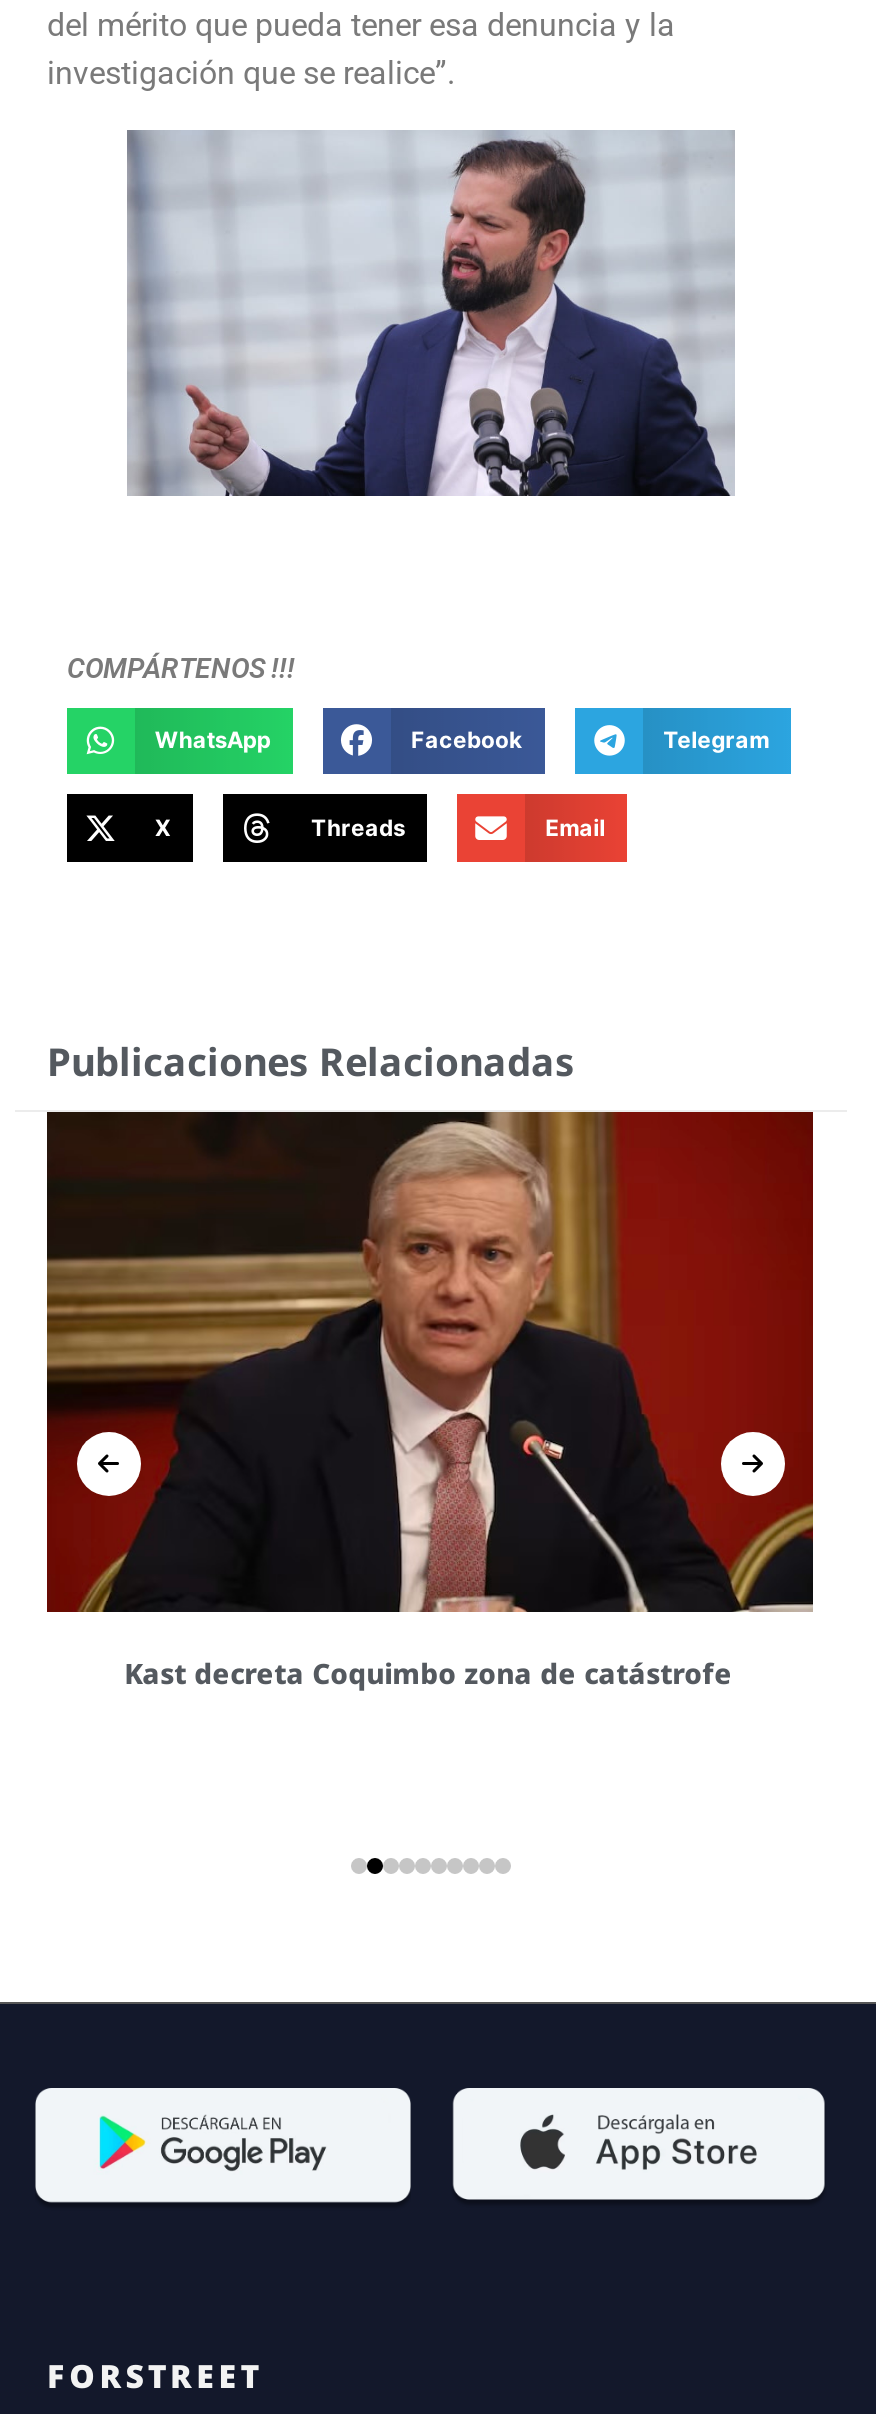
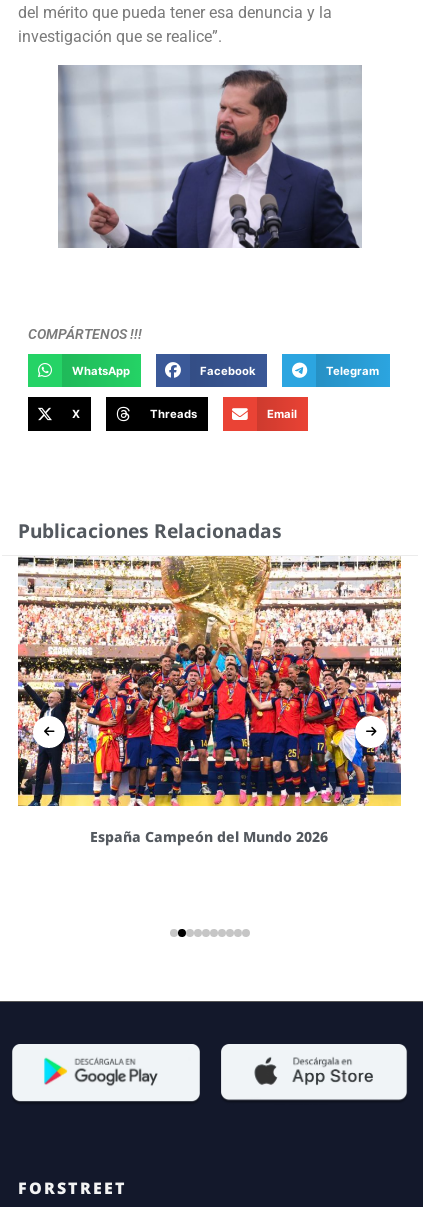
[45,1110,815,1692] [image] | Kast decreta Coquimbo zona de catástrofe -> [17,555,402,846] [image] | España Campeón del Mundo 2026

